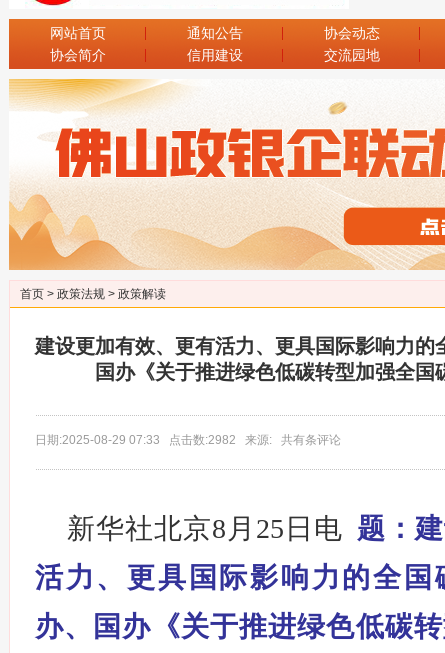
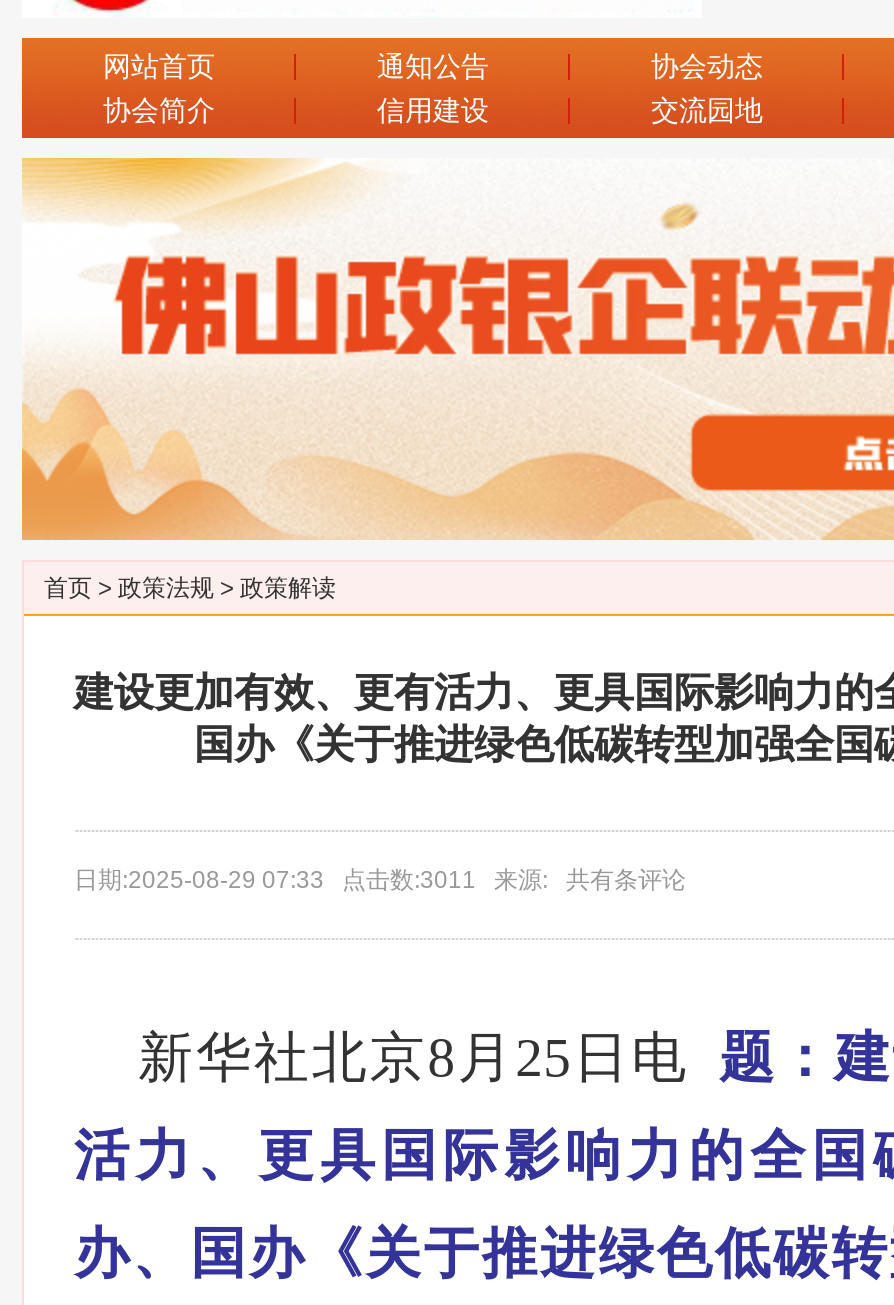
[35,433,341,447] 日期:2025-08-29 07:33 点击数:2982 来源: 共有条评论 -> [74,866,686,894] 日期:2025-08-29 07:33 点击数:3011 来源: 共有条评论

